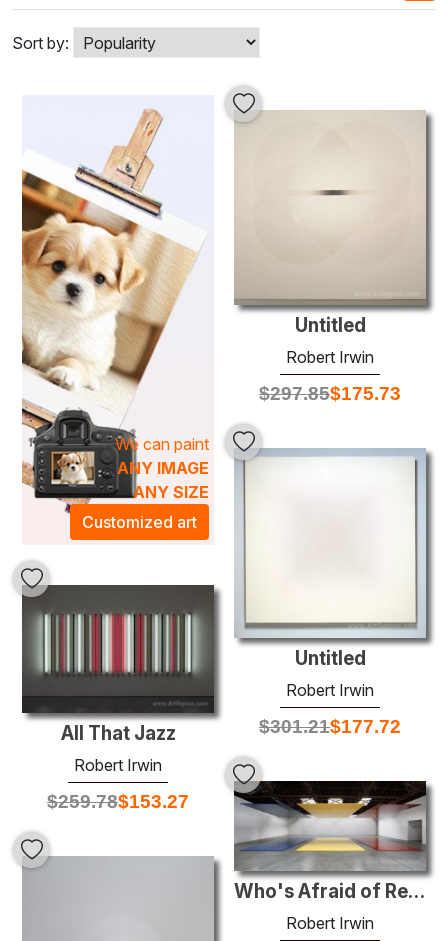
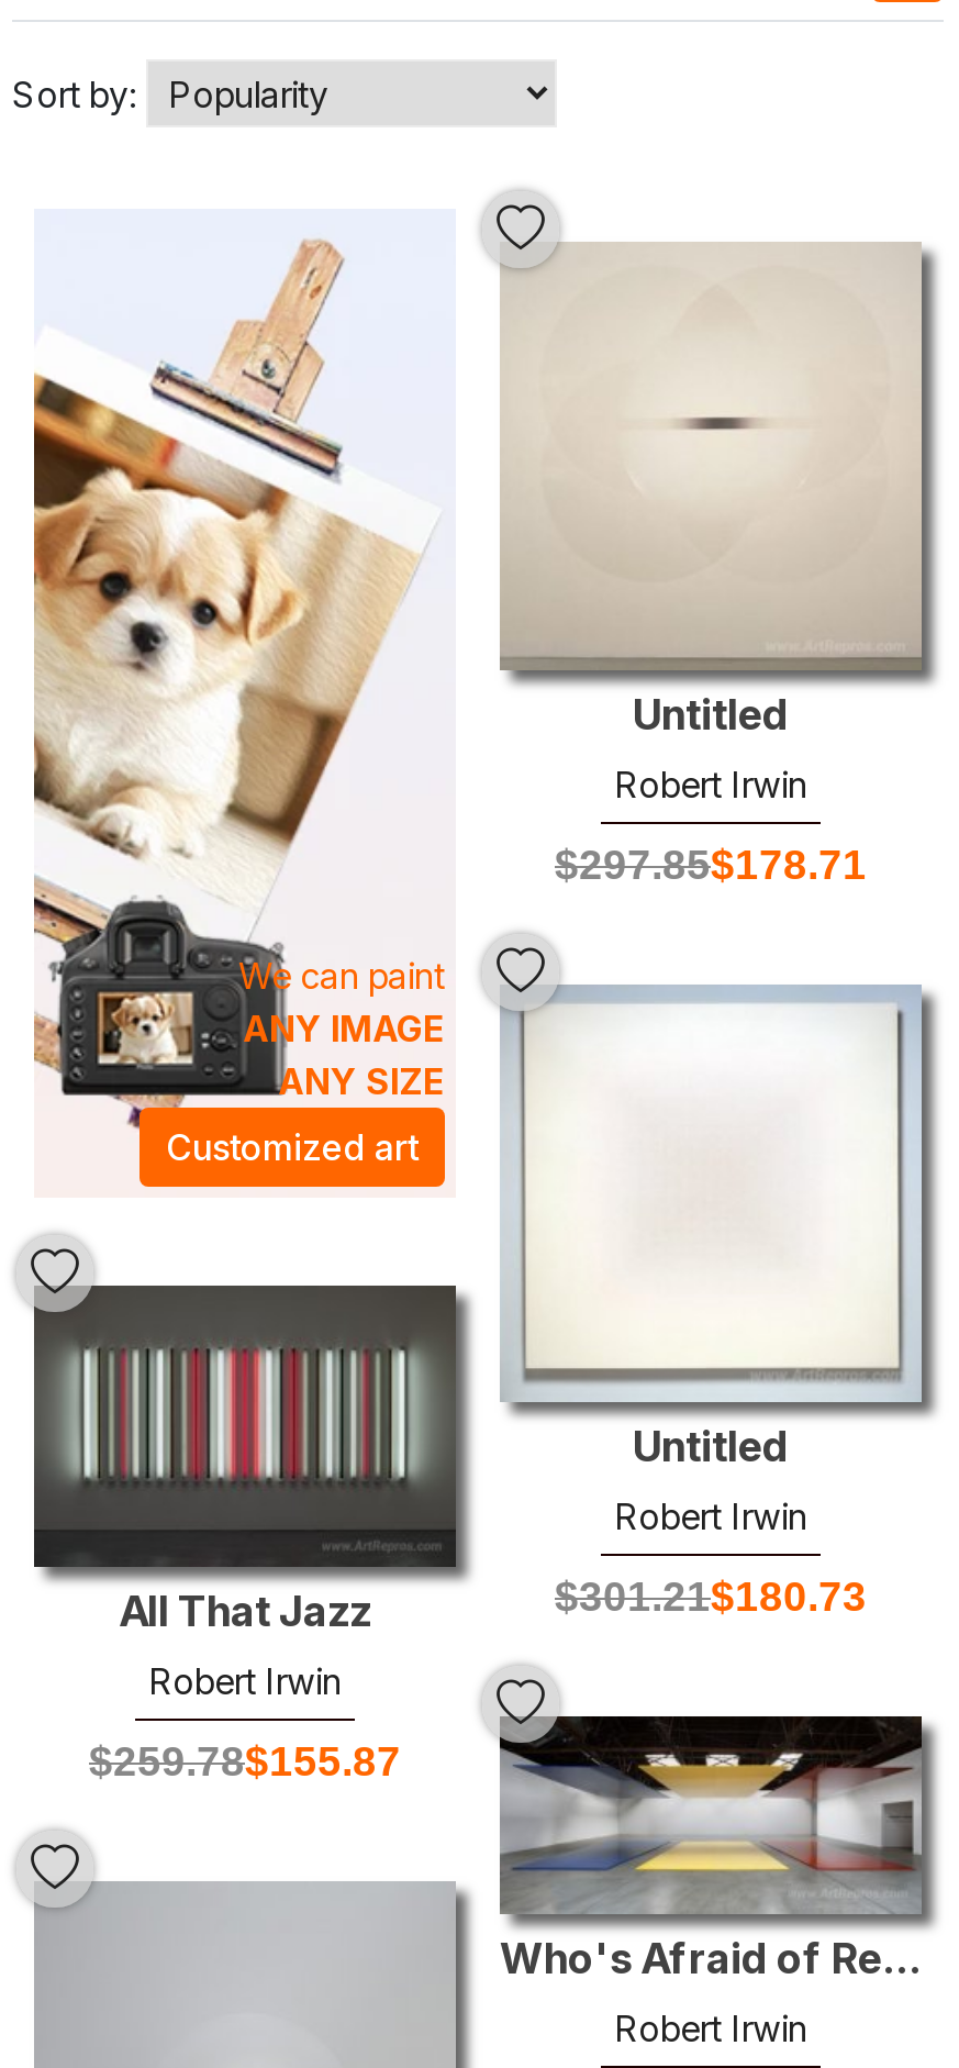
[259,383,401,404] $297.85$175.73 -> [555,842,867,888] $297.85$178.71
[259,716,401,737] $301.21$177.72 -> [555,1573,867,1619] $301.21$180.73
[47,791,189,812] $259.78$153.27 -> [89,1737,401,1784] $259.78$155.87

